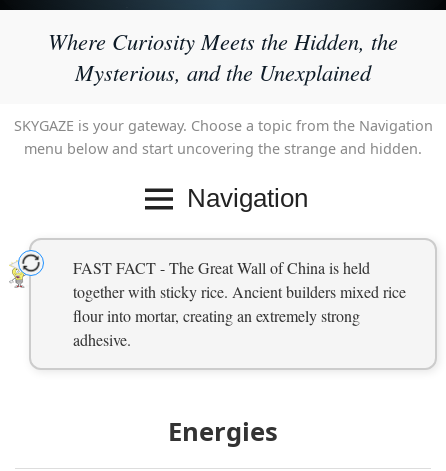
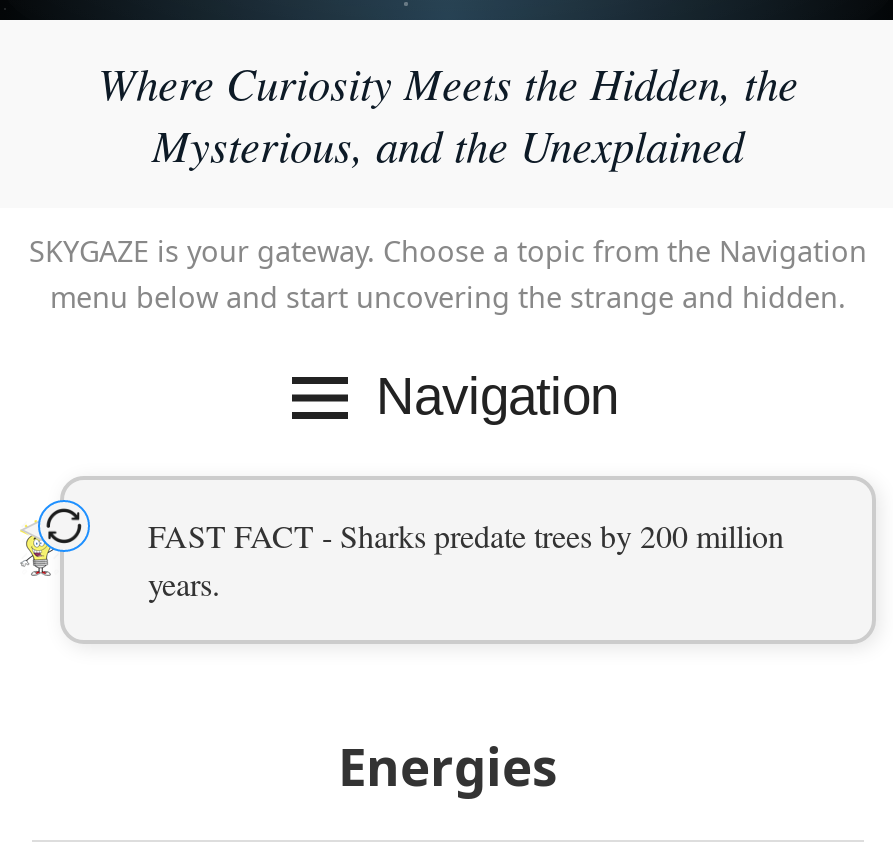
[73,257,406,350] FAST FACT - The Great Wall of China is held | together with sticky rice. Ancient builders mixed rice | flour into mortar, creating an extremely strong | adhesive. -> [148,514,784,604] FAST FACT - Sharks predate trees by 200 million | years.

